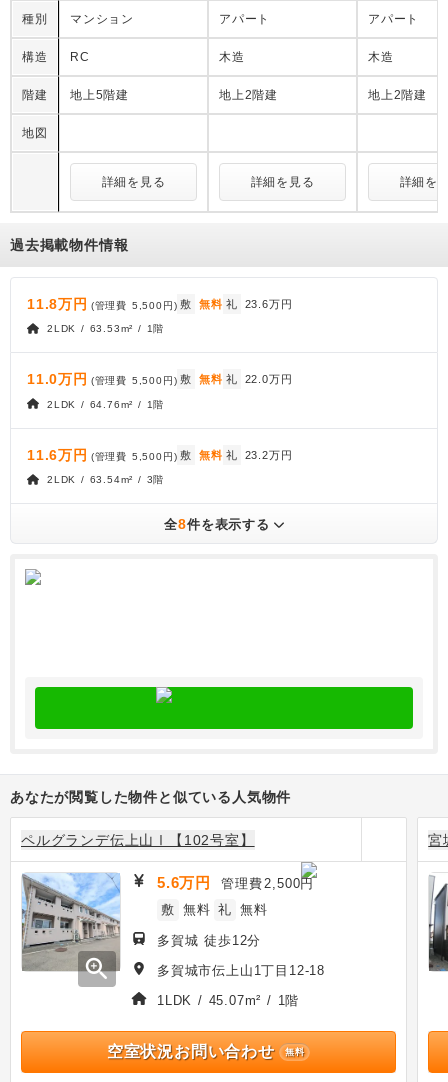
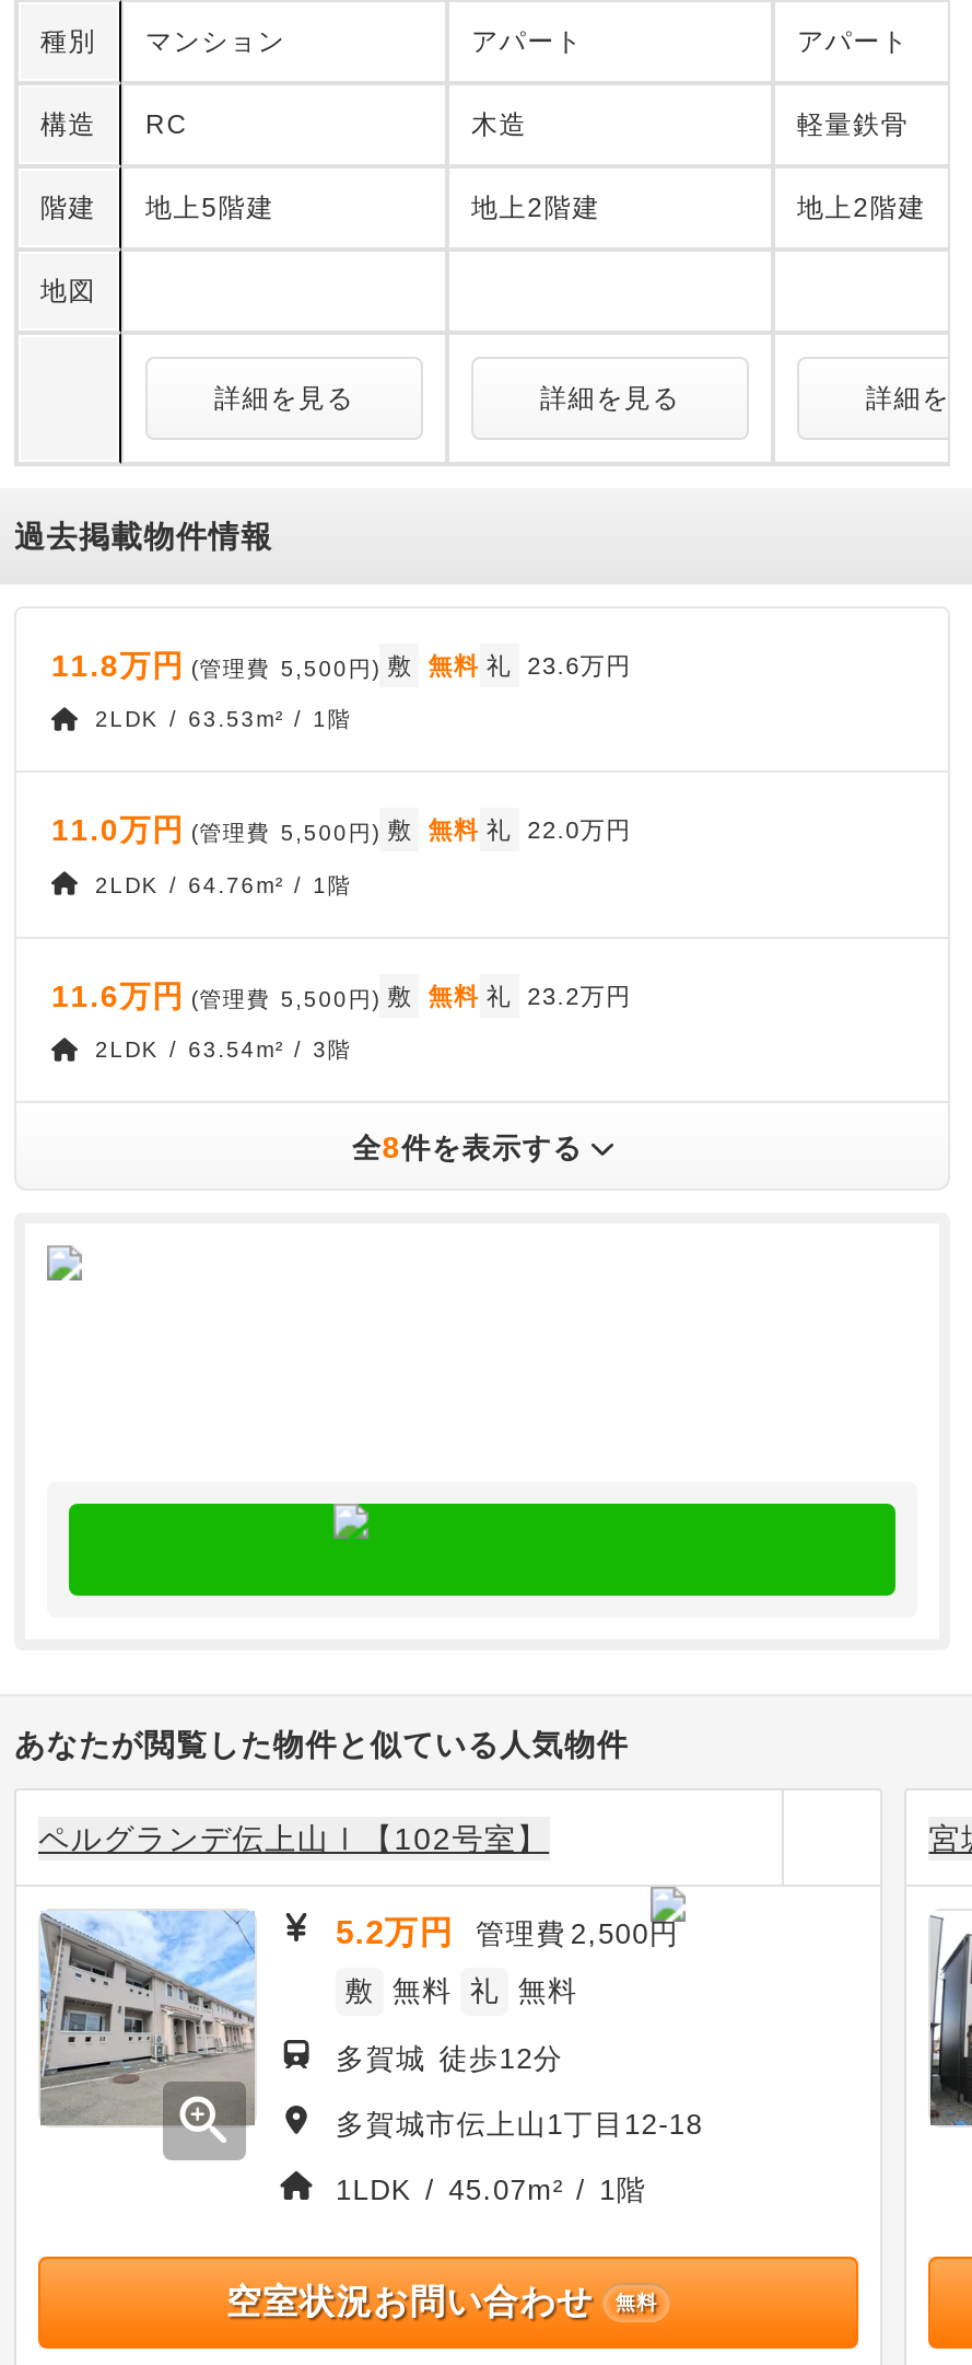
[368,50,394,64] 木造 -> [797,109,909,140] 軽量鉄骨
[157,874,314,891] 5.6万円 管理費 2,500円 -> [336,1913,679,1950] 5.2万円 管理費 2,500円

